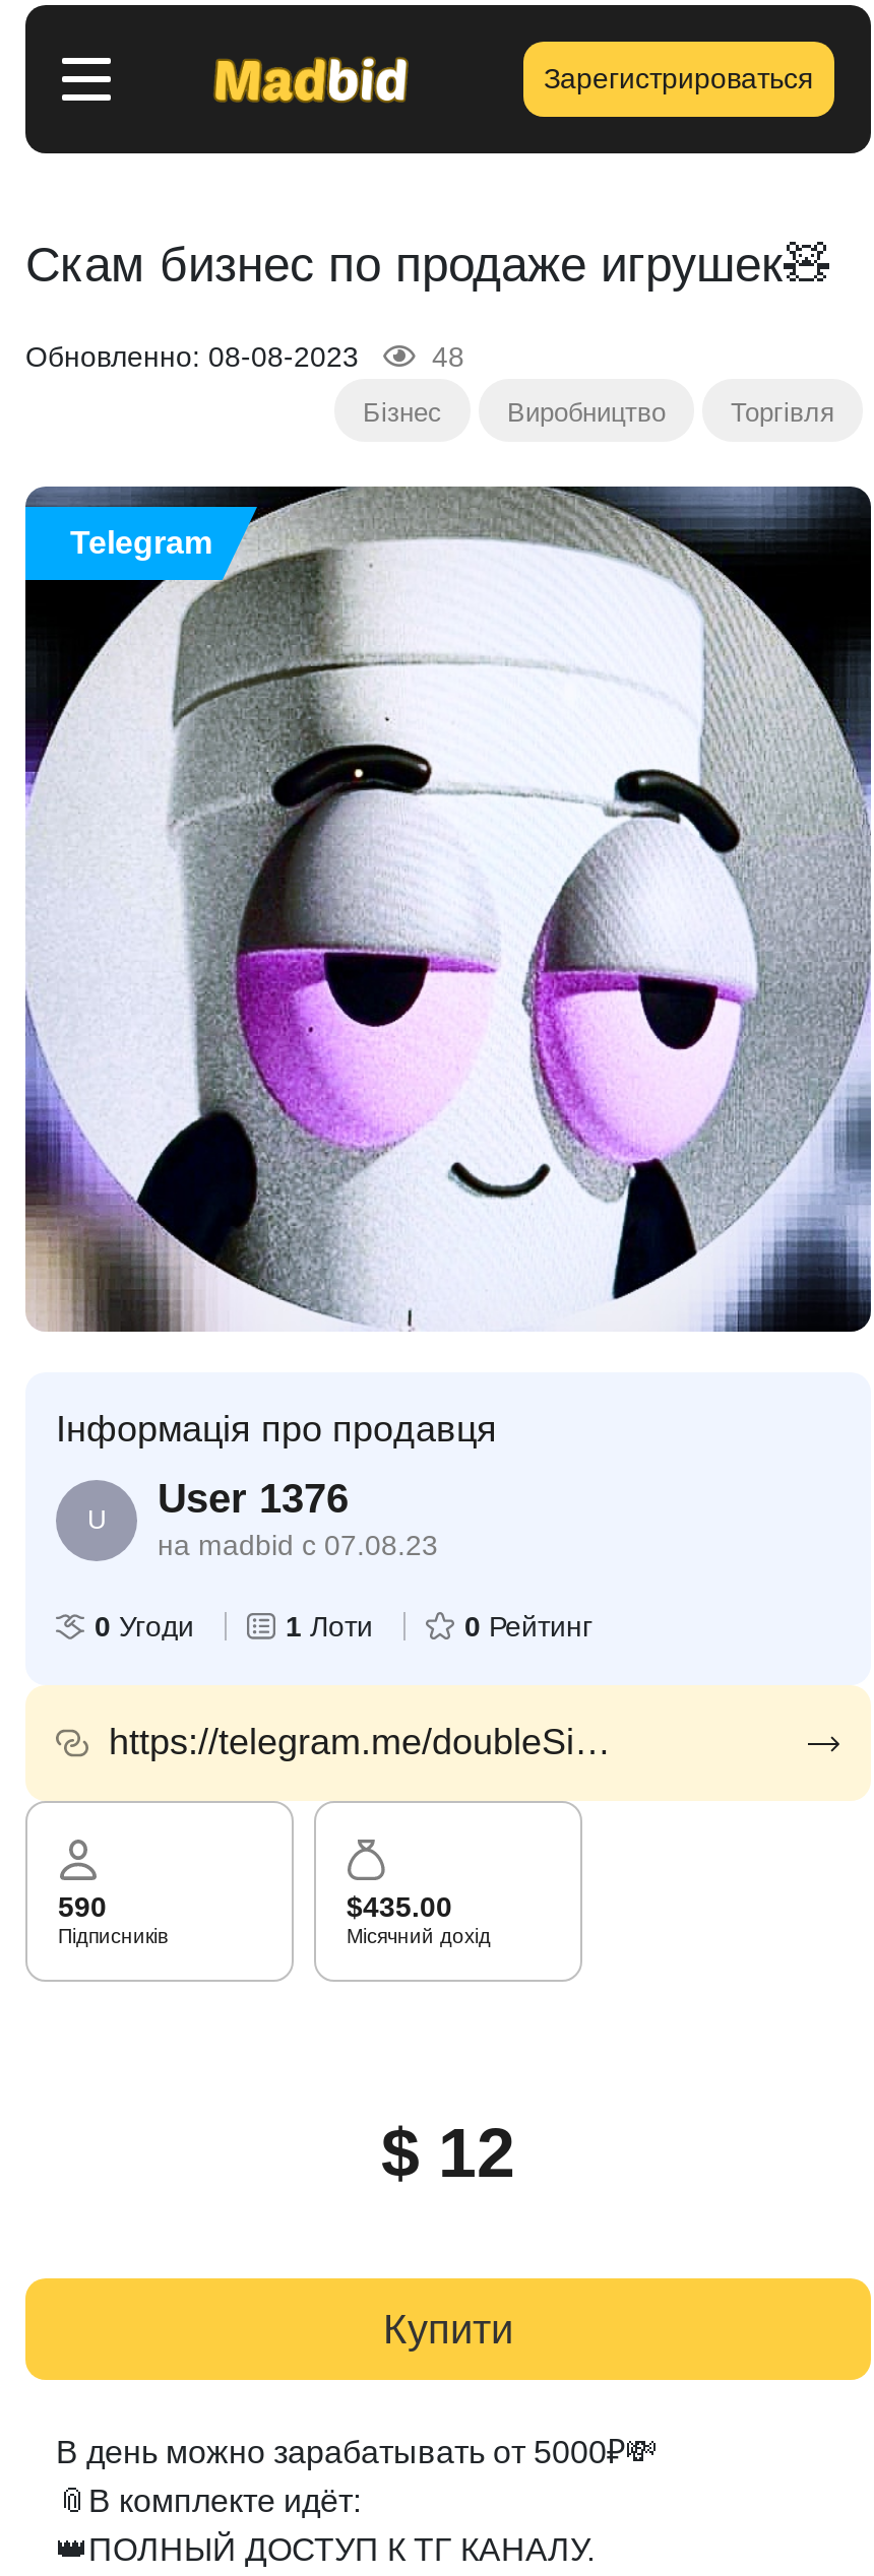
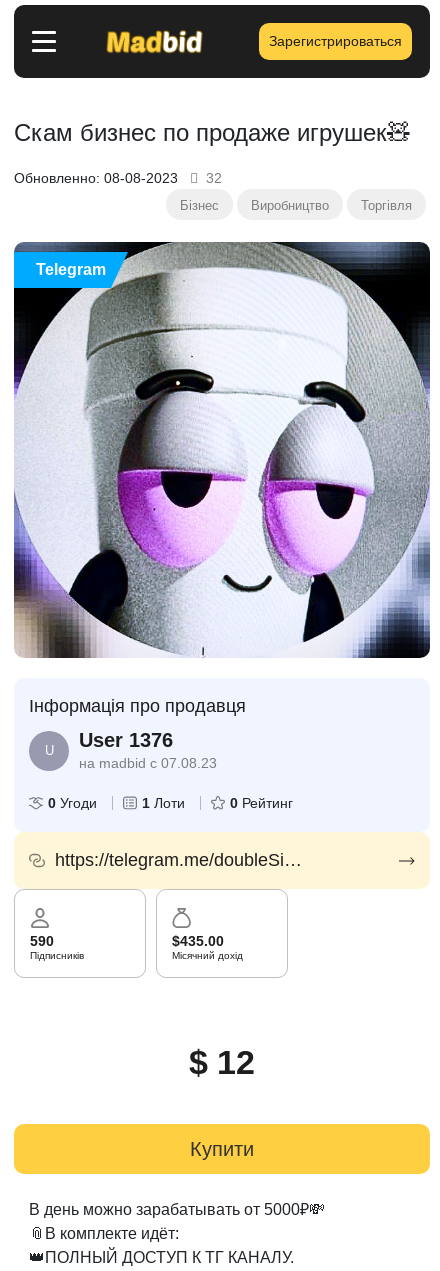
[25,340,464,373] Обновленно: 08-08-2023 48 -> [14,170,222,186] Обновленно: 08-08-2023 32

